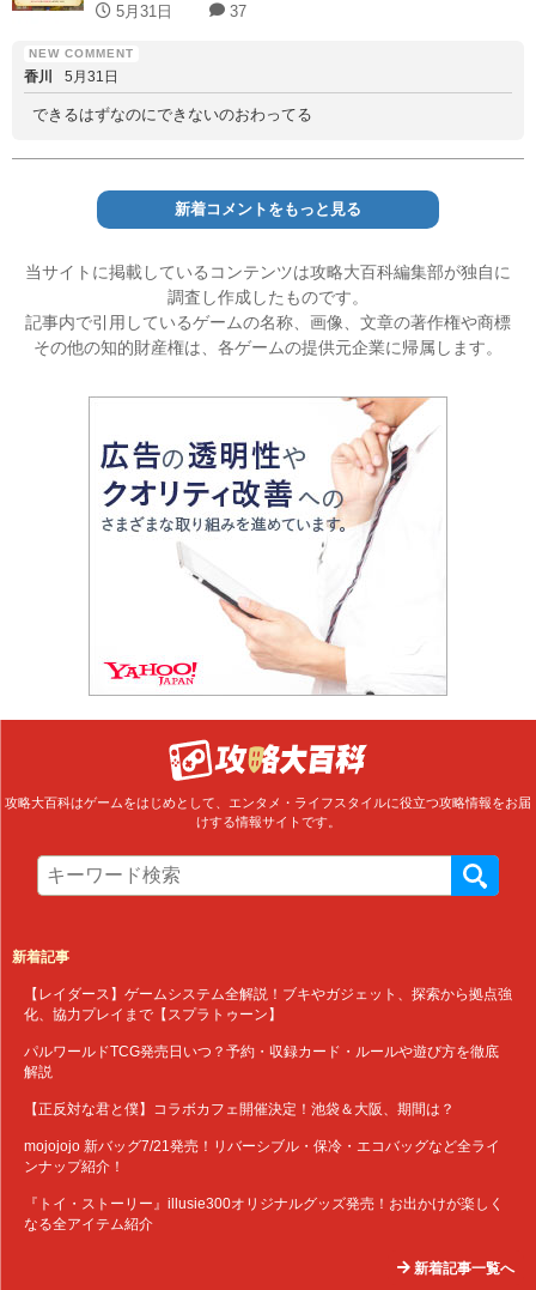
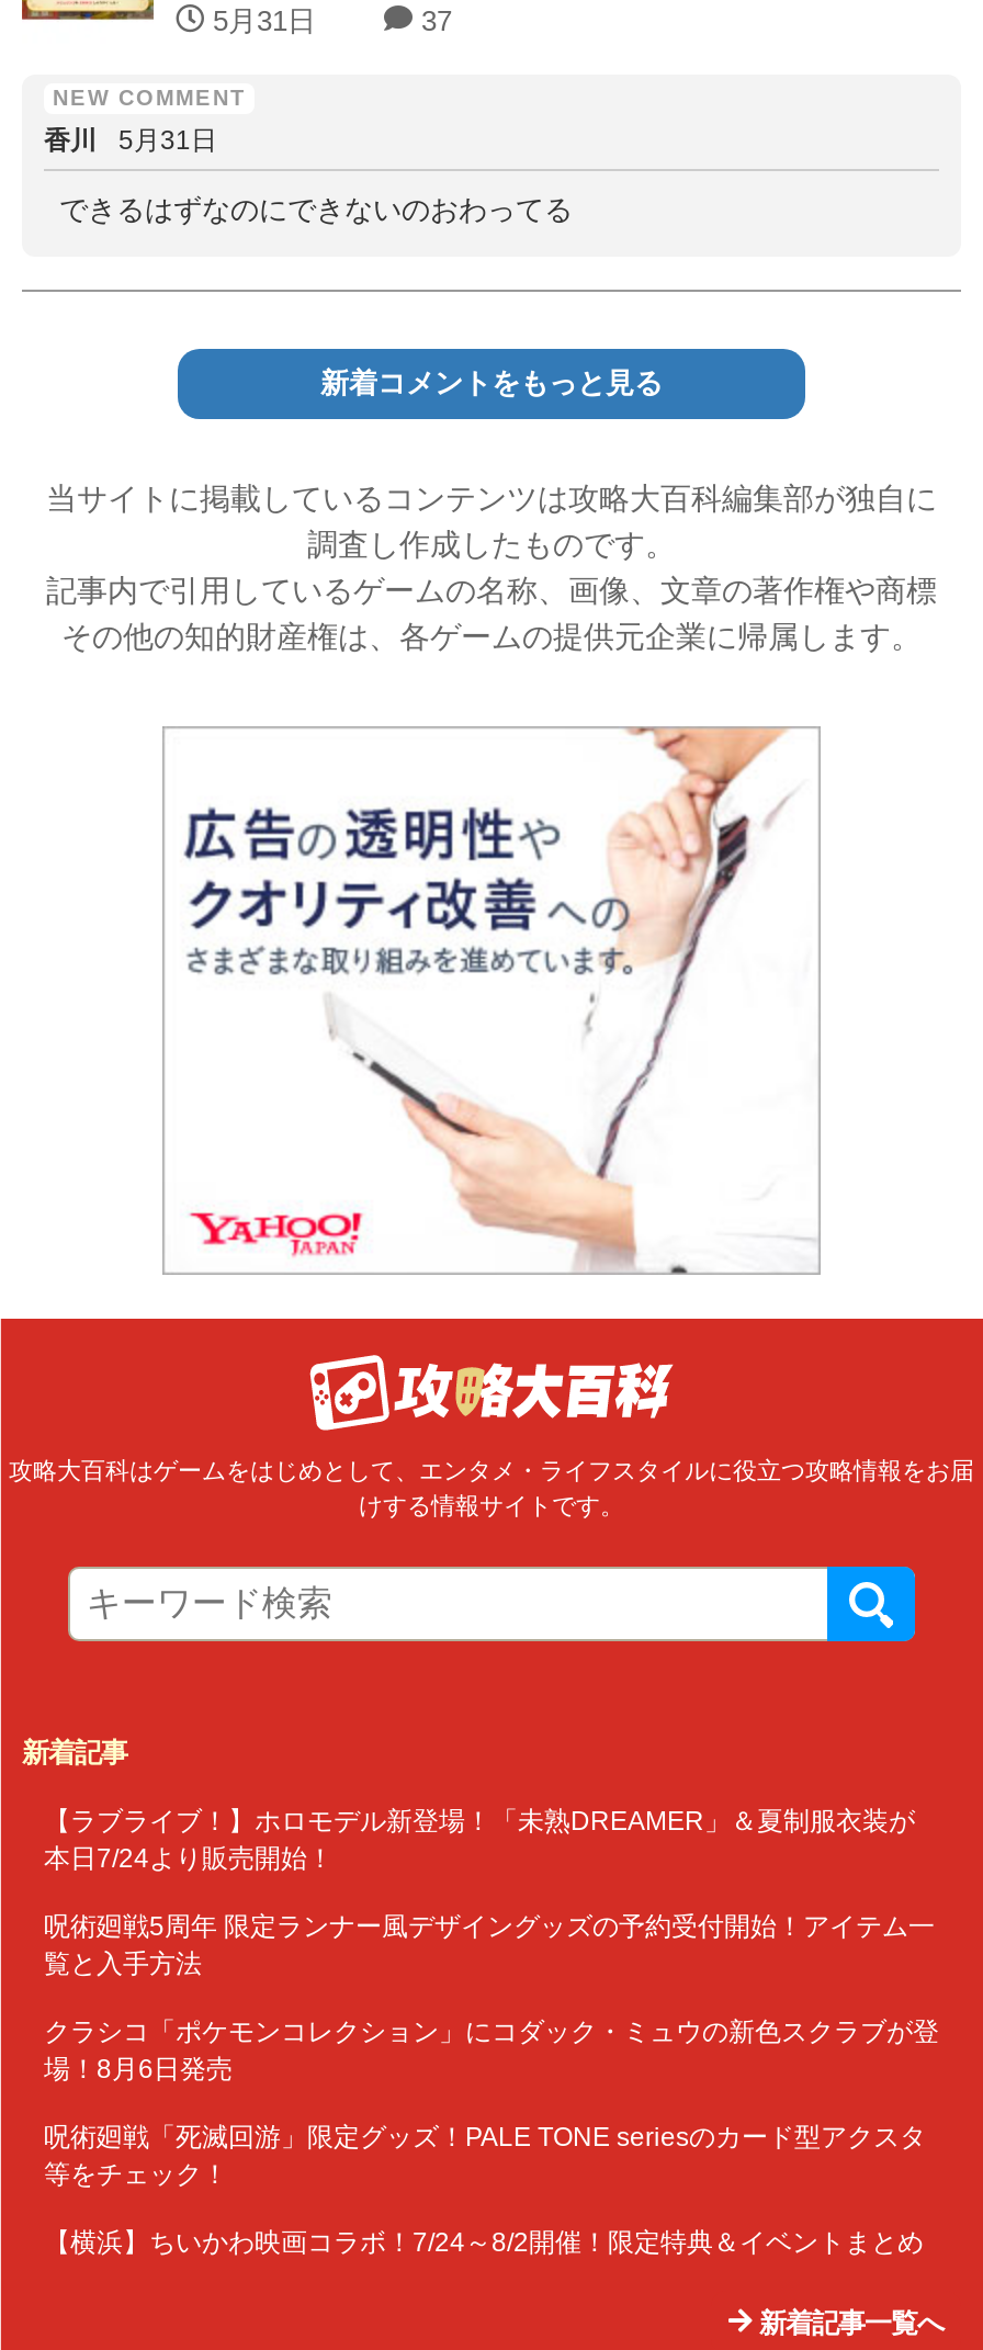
[24,986,512,1022] 【レイダース】ゲームシステム全解説！ブキやガジェット、探索から拠点強 | 化、協力プレイまで【スプラトゥーン】 -> [44,1806,915,1872] 【ラブライブ！】ホロモデル新登場！「未熟DREAMER」＆夏制服衣装が | 本日7/24より販売開始！
[24,1043,499,1079] パルワールドTCG発売日いつ？予約・収録カード・ルールや遊び方を徹底 | 解説 -> [44,1911,935,1977] 呪術廻戦5周年 限定ランナー風デザイングッズの予約受付開始！アイテム一 | 覧と入手方法
[24,1101,455,1116] 【正反対な君と僕】コラボカフェ開催決定！池袋＆大阪、期間は？ -> [44,2016,939,2082] クラシコ「ポケモンコレクション」にコダック・ミュウの新色スクラブが登 | 場！8月6日発売
[24,1138,500,1174] mojojojo 新バッグ7/21発売！リバーシブル・保冷・エコバッグなど全ライ | ンナップ紹介！ -> [44,2122,926,2188] 呪術廻戦「死滅回游」限定グッズ！PALE TONE seriesのカード型アクスタ | 等をチェック！
[24,1195,504,1231] 『トイ・ストーリー』illusie300オリジナルグッズ発売！お出かけが楽しく | なる全アイテム紹介 -> [44,2227,924,2256] 【横浜】ちいかわ映画コラボ！7/24～8/2開催！限定特典＆イベントまとめ

